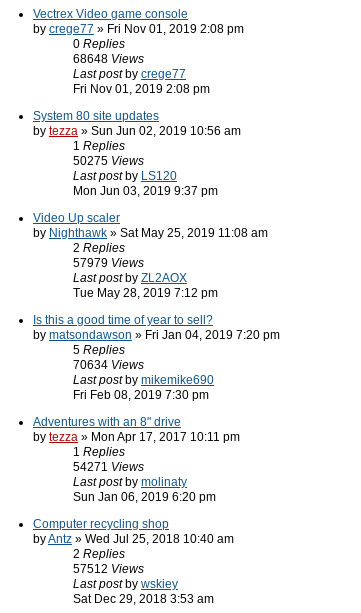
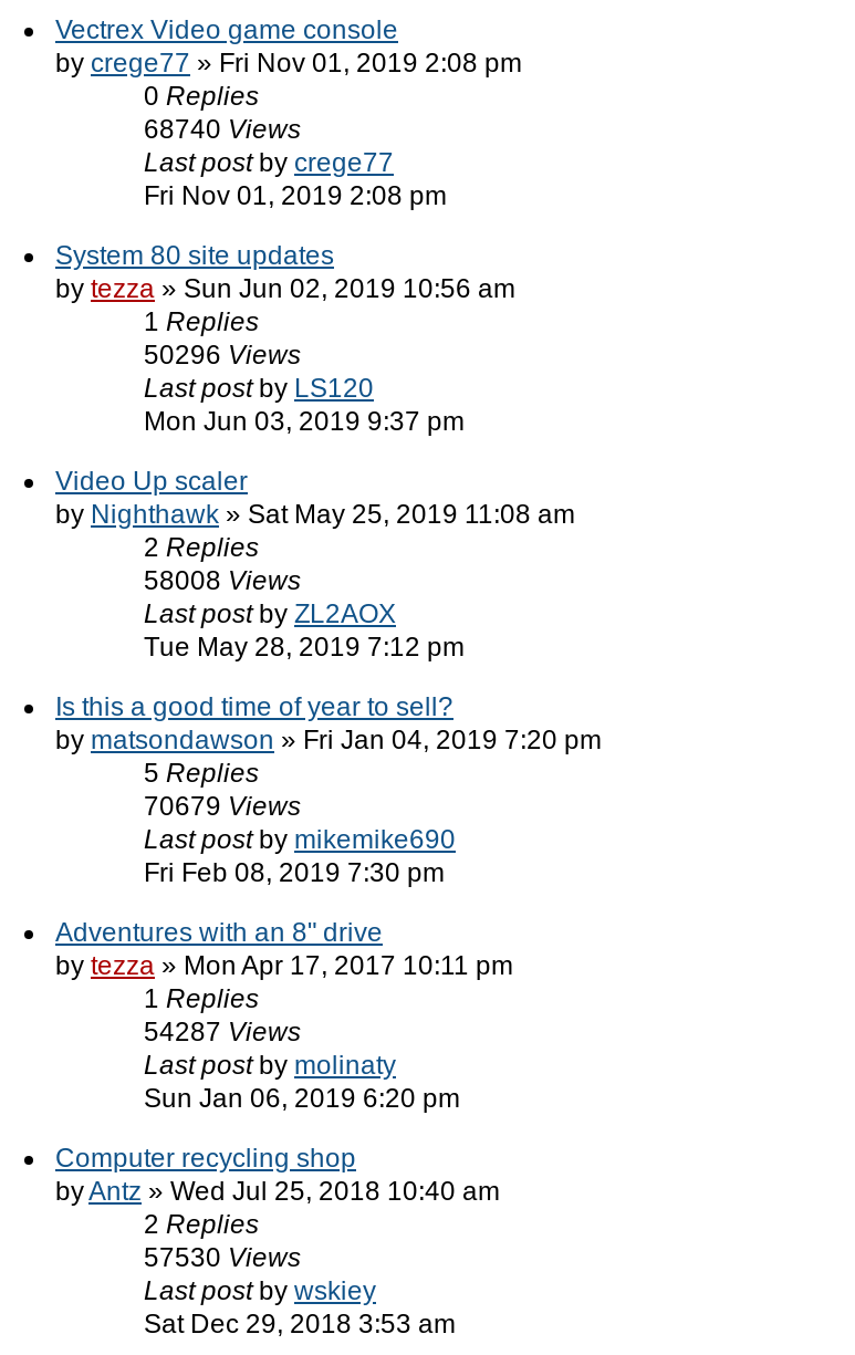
[73,52,144,66] 68648 Views -> [144,114,301,145] 68740 Views
[73,154,144,168] 50275 Views -> [144,340,301,371] 50296 Views
[73,256,144,270] 57979 Views -> [144,565,301,596] 58008 Views
[73,358,144,372] 70634 Views -> [144,791,301,822] 70679 Views
[73,460,144,474] 54271 Views -> [144,1017,301,1047] 54287 Views
[73,562,144,576] 57512 Views -> [144,1242,301,1273] 57530 Views

